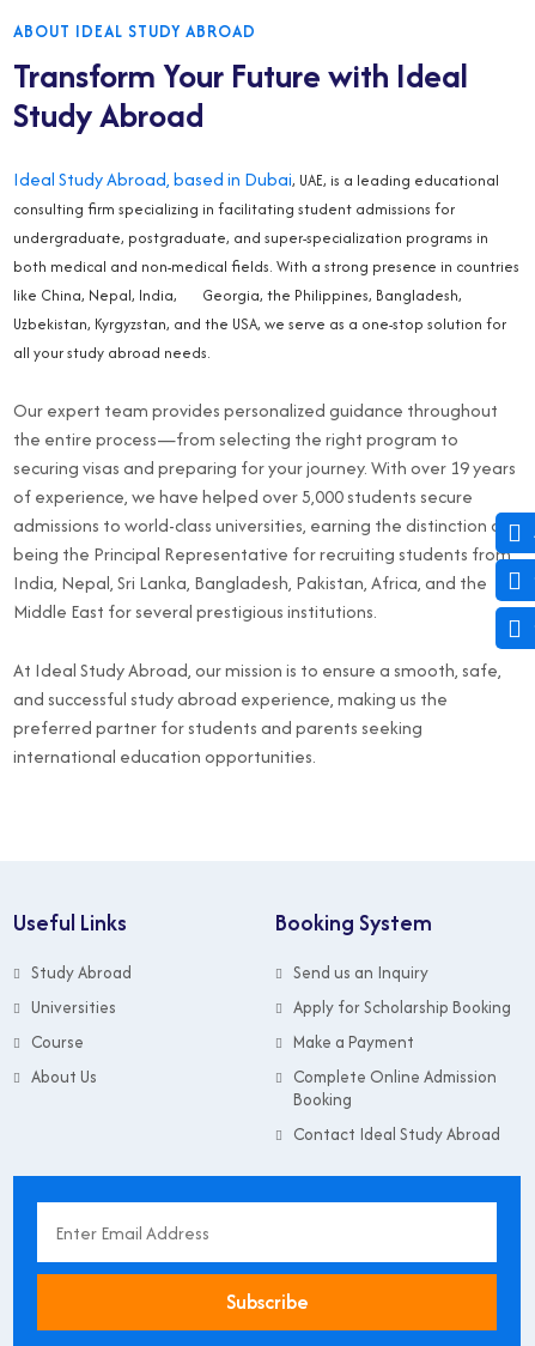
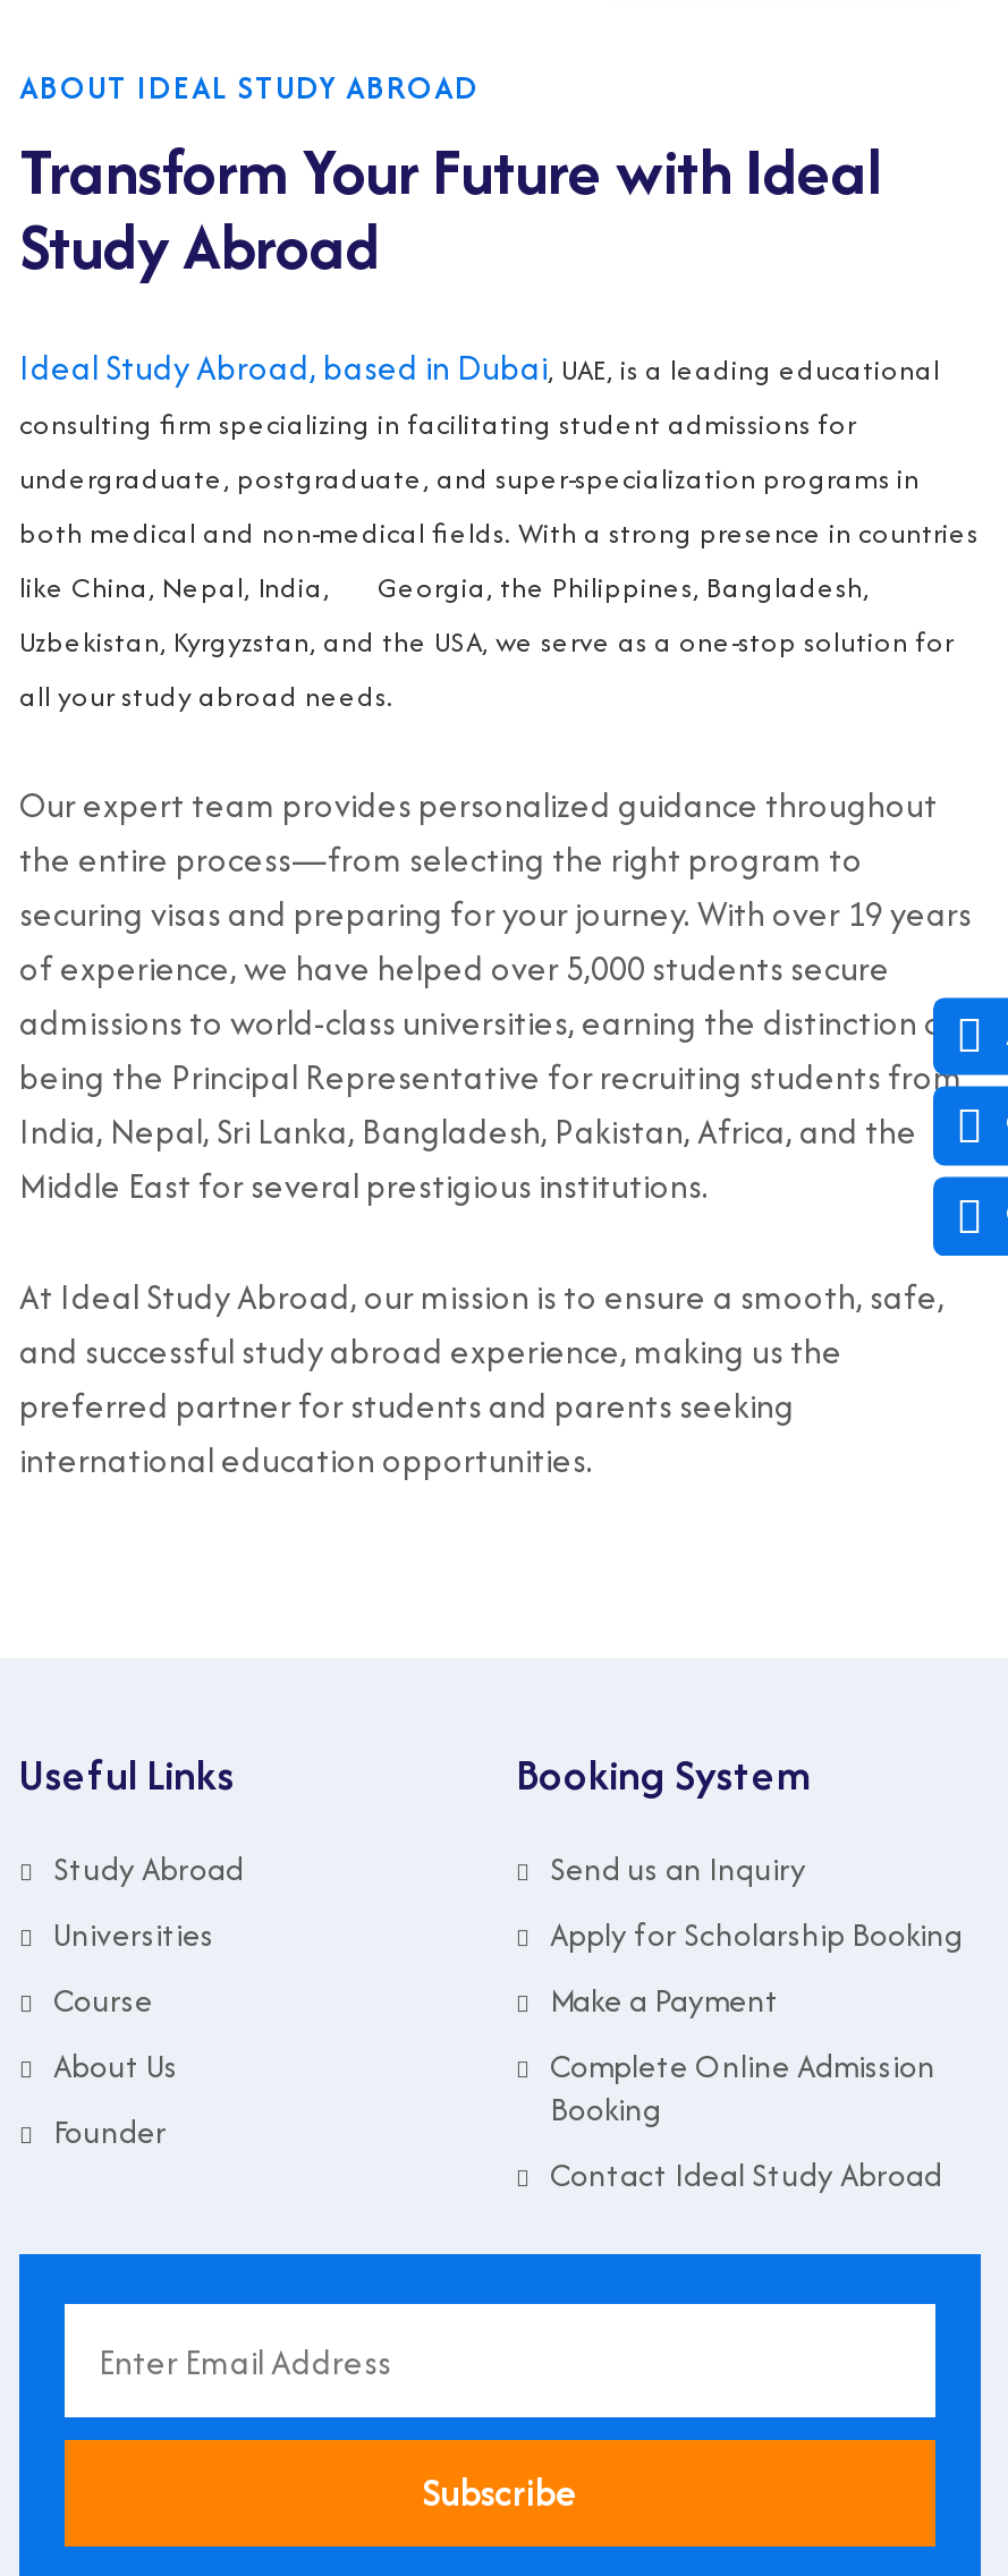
none -> [53,2109,167,2154] Founder

